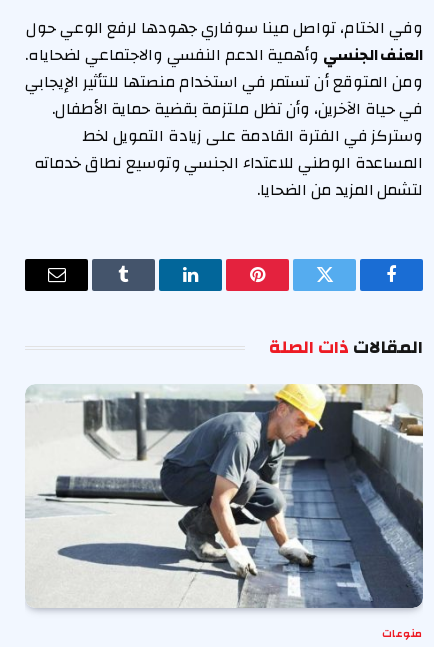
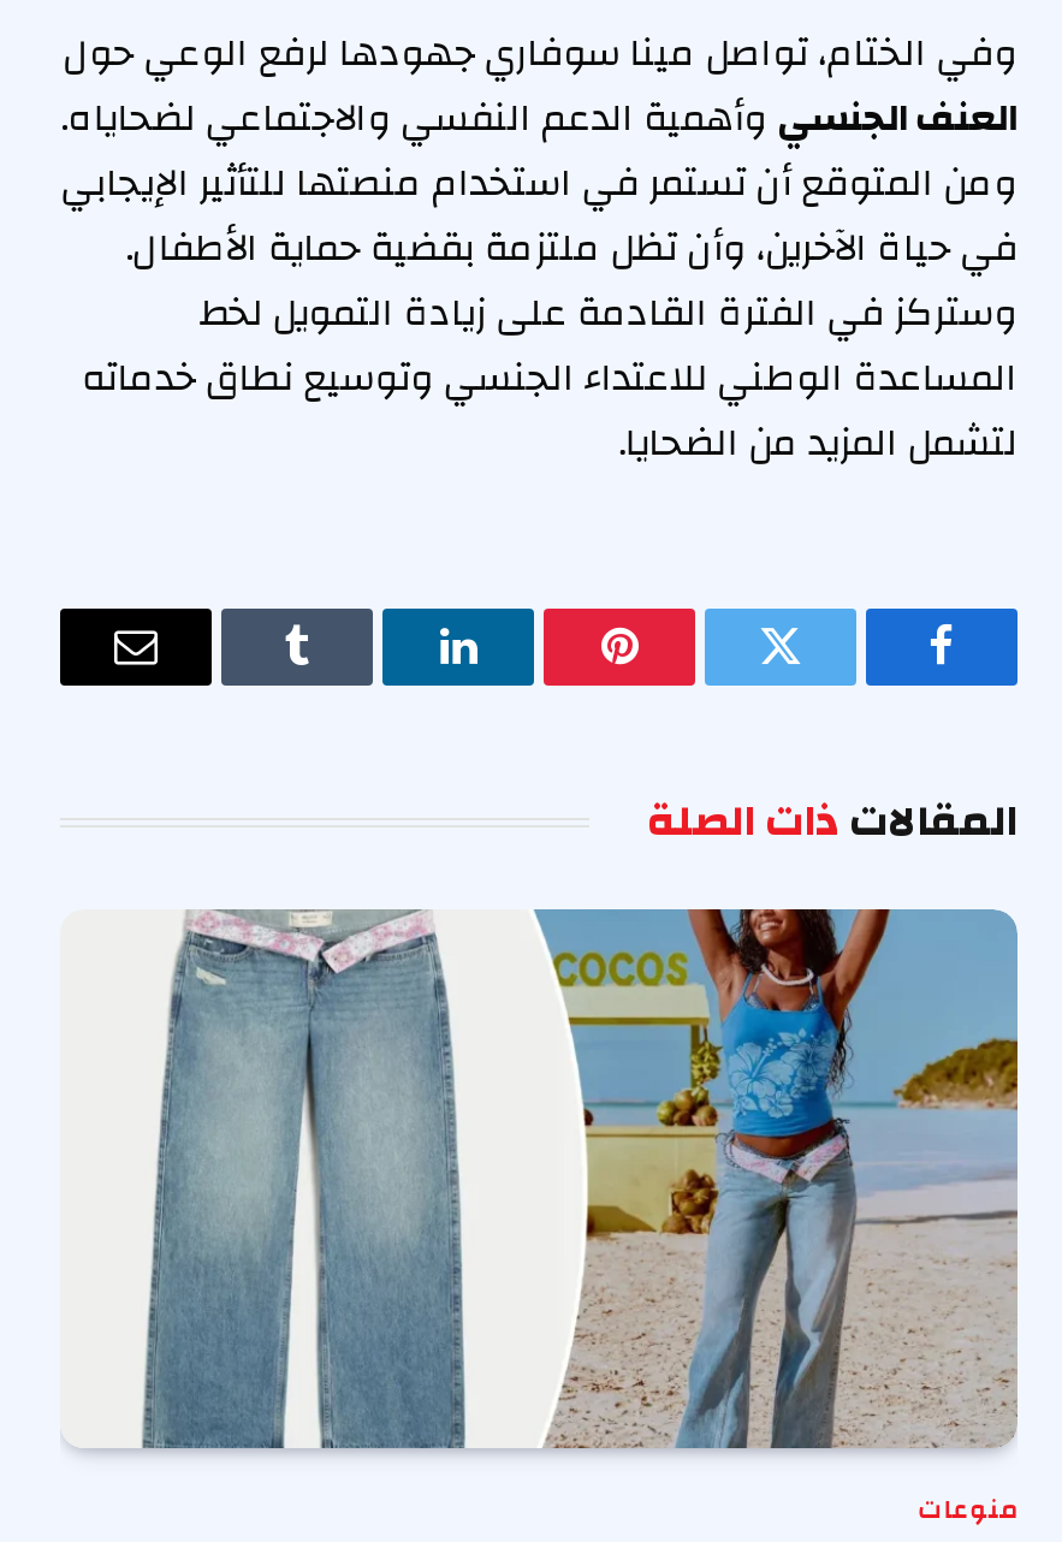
[26,383,424,609] [image] -> [65,907,1020,1451] [image]

